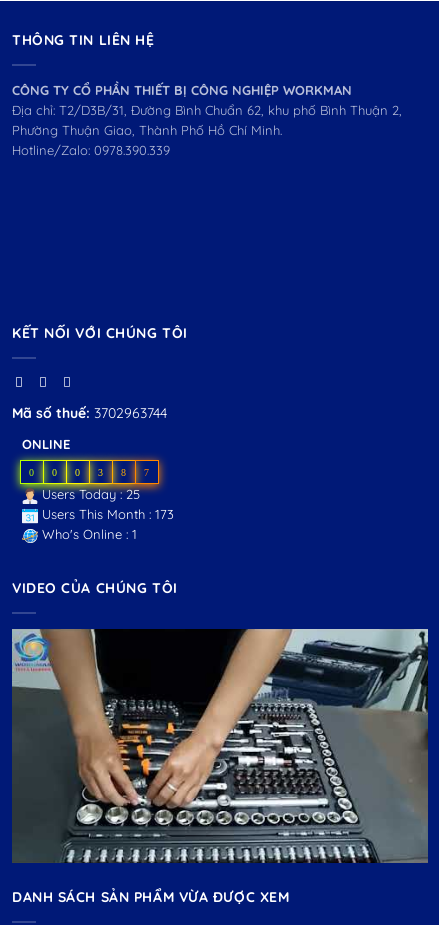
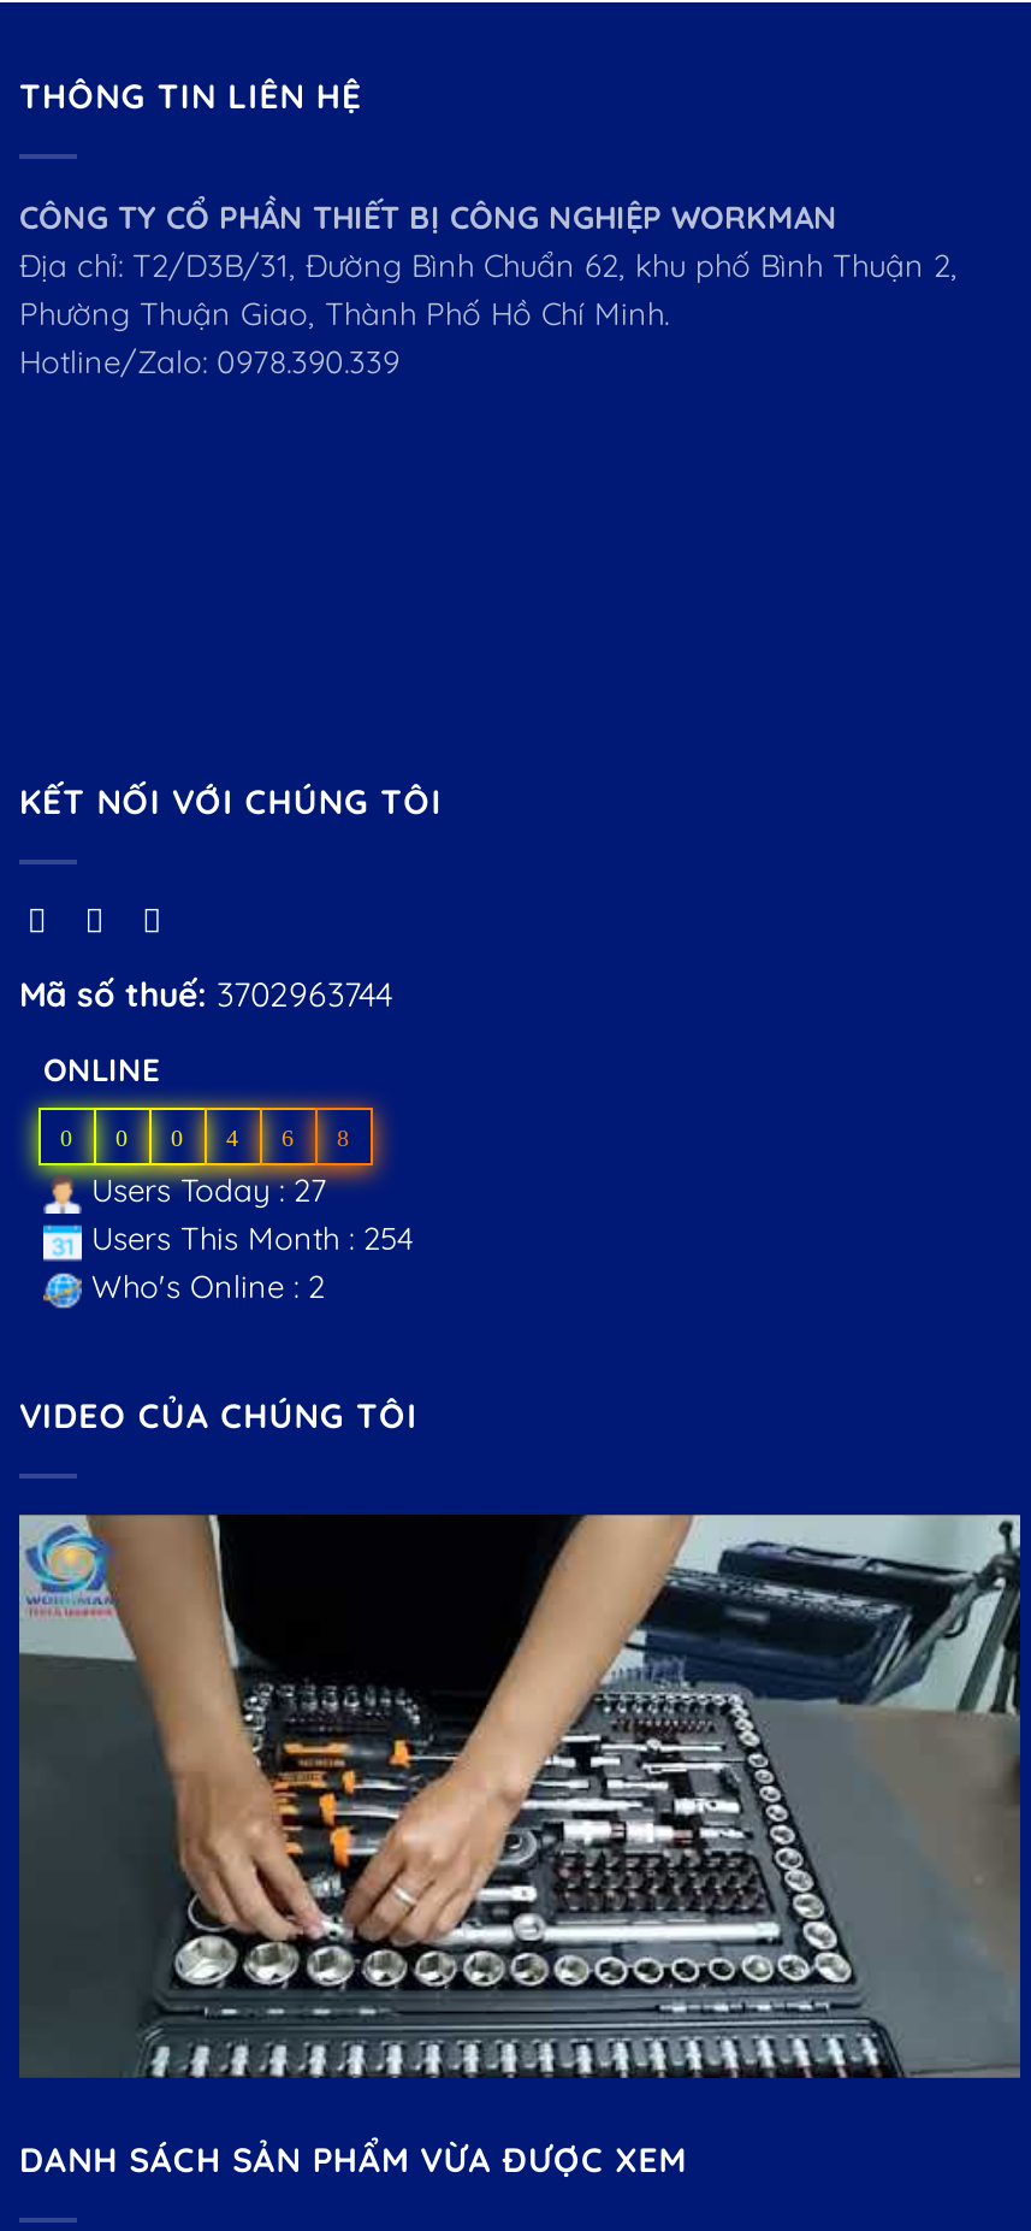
[38,467,174,542] 7 | Users Today : 25 | Users This Month : 173 | Who's Online : 1 -> [82,1170,414,1305] Users Today : 27 | Users This Month : 254 | Who's Online : 2
[98,467,103,478] 3 -> [226,1125,294,1151] 4 | 6

